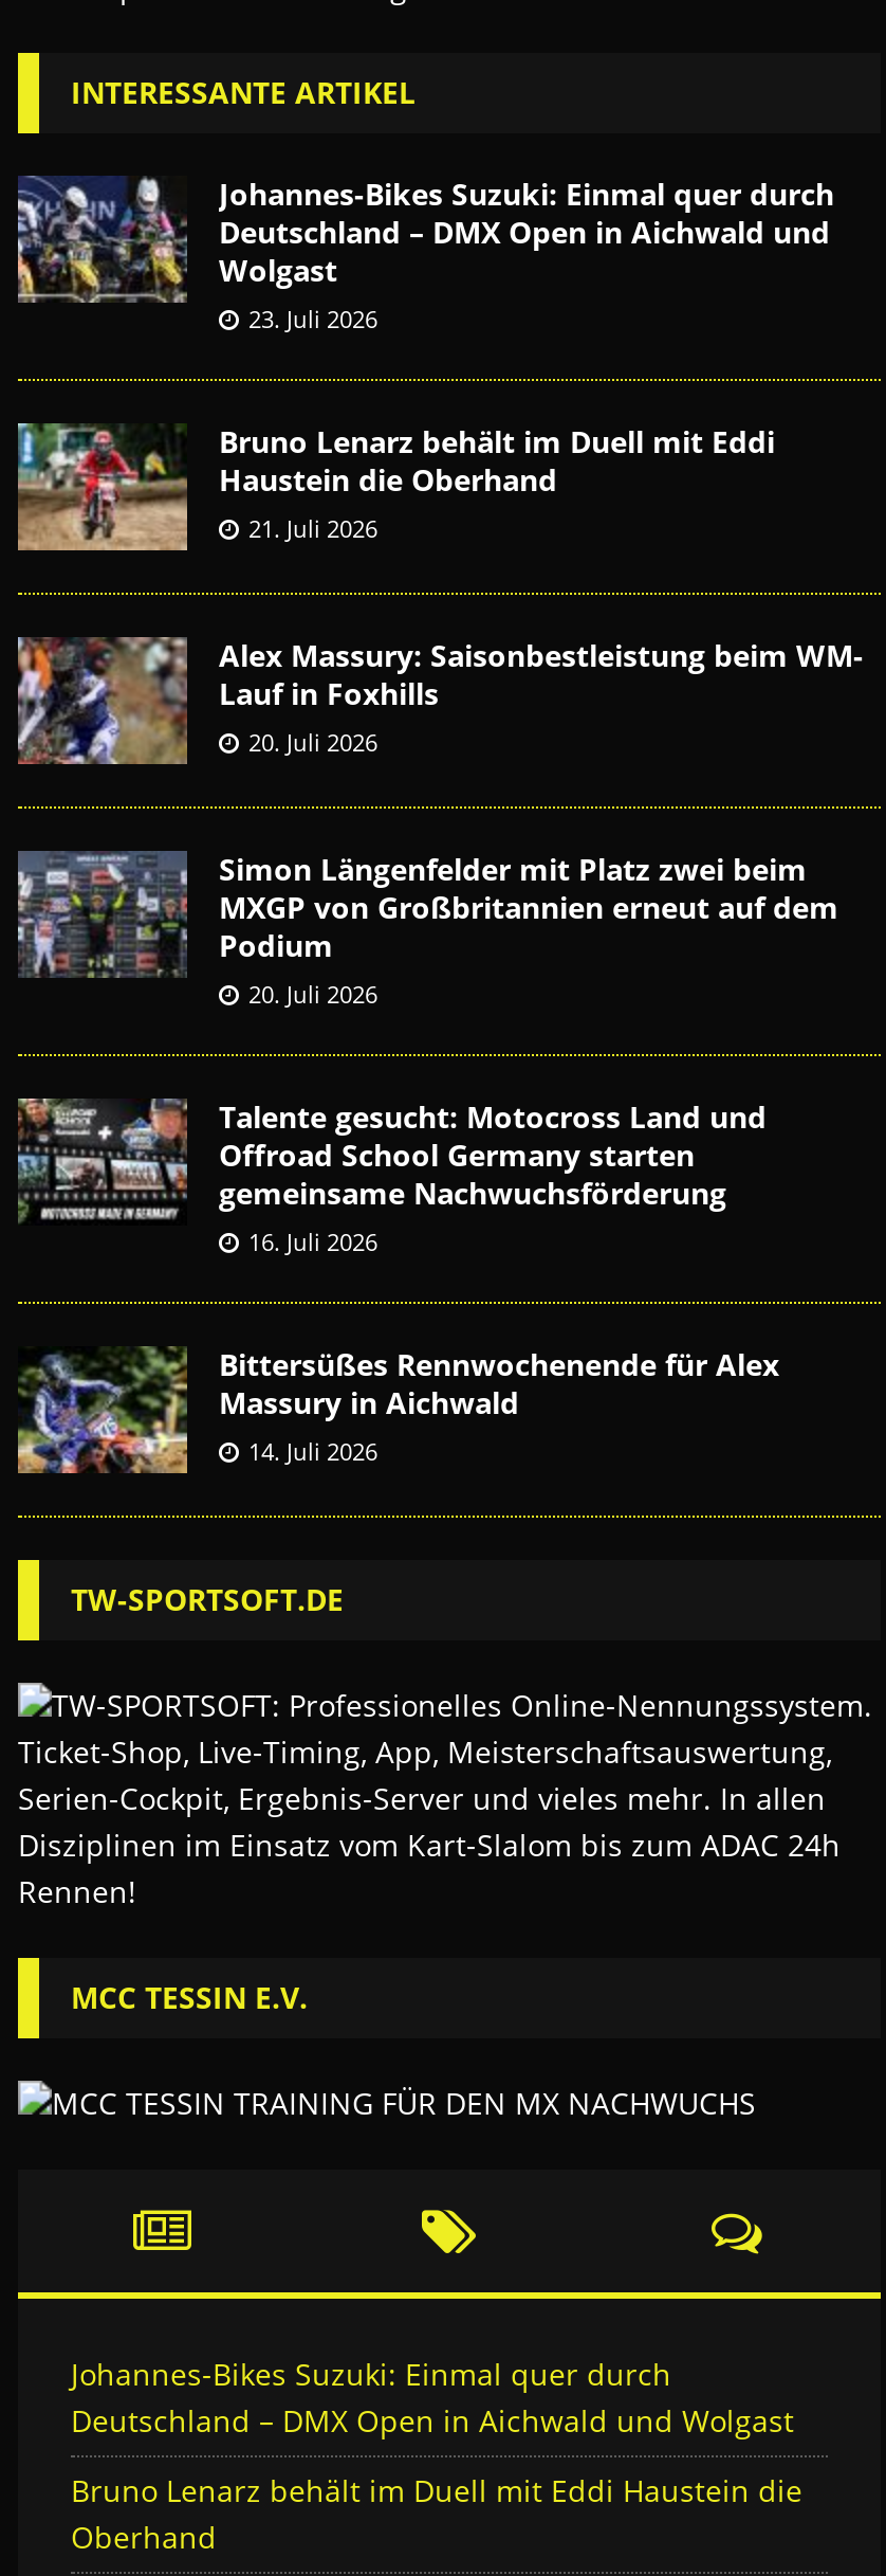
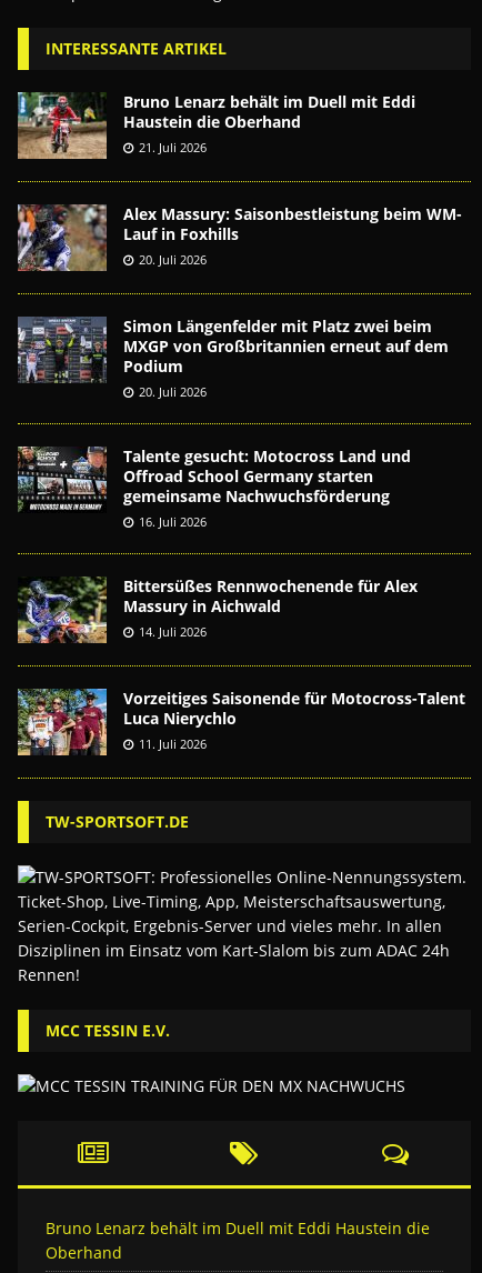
[16,174,834,335] [image] | Johannes-Bikes Suzuki: Einmal quer durch | Deutschland – DMX Open in Aichwald und | Wolgast | 23. Juli 2026 -> none
moved [14,419,864,1467] -> [16,90,462,640]: [image] | Bruno Lenarz behält im Duell mit Eddi | Haustein die Oberhand | ... | Massury in Aichwald | 14. Juli 2026
none -> [17,688,465,756] [image] | Vorzeitiges Saisonende für Motocross-Talent | Luca Nierychlo | 11. Juli 2026
[71,2354,794,2441] Johannes-Bikes Suzuki: Einmal quer durch | Deutschland – DMX Open in Aichwald und Wolgast -> none

